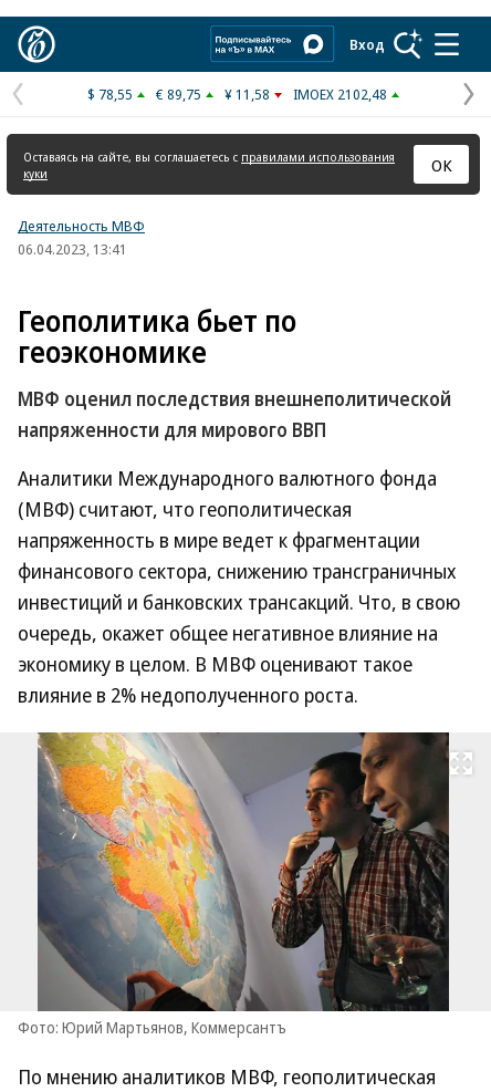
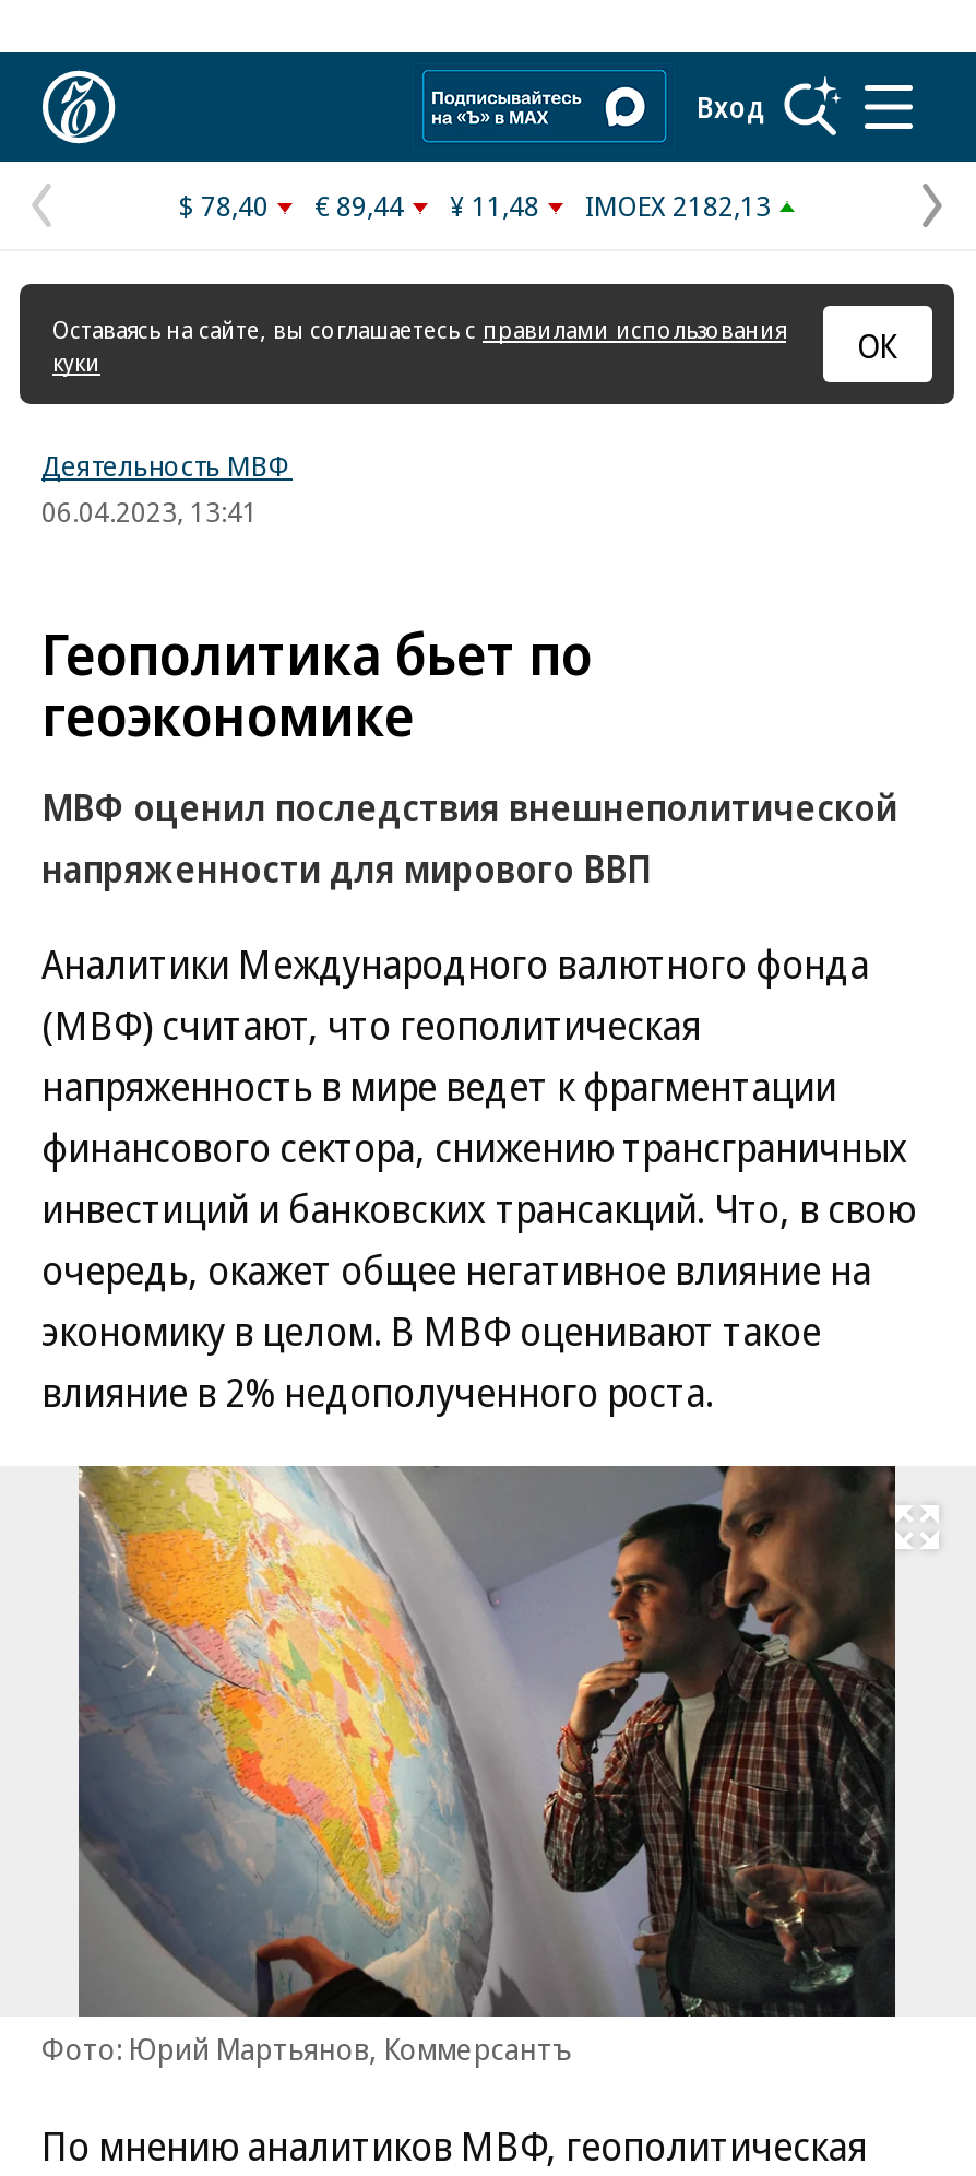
[87,84,133,104] $ 78,55 -> [179,186,269,225] $ 78,40
[156,84,201,104] € 89,75 -> [314,186,404,225] € 89,44
[224,84,270,104] ¥ 11,58 -> [450,186,539,225] ¥ 11,48
[293,84,387,104] IMOEX 2102,48 -> [585,186,771,225] IMOEX 2182,13

